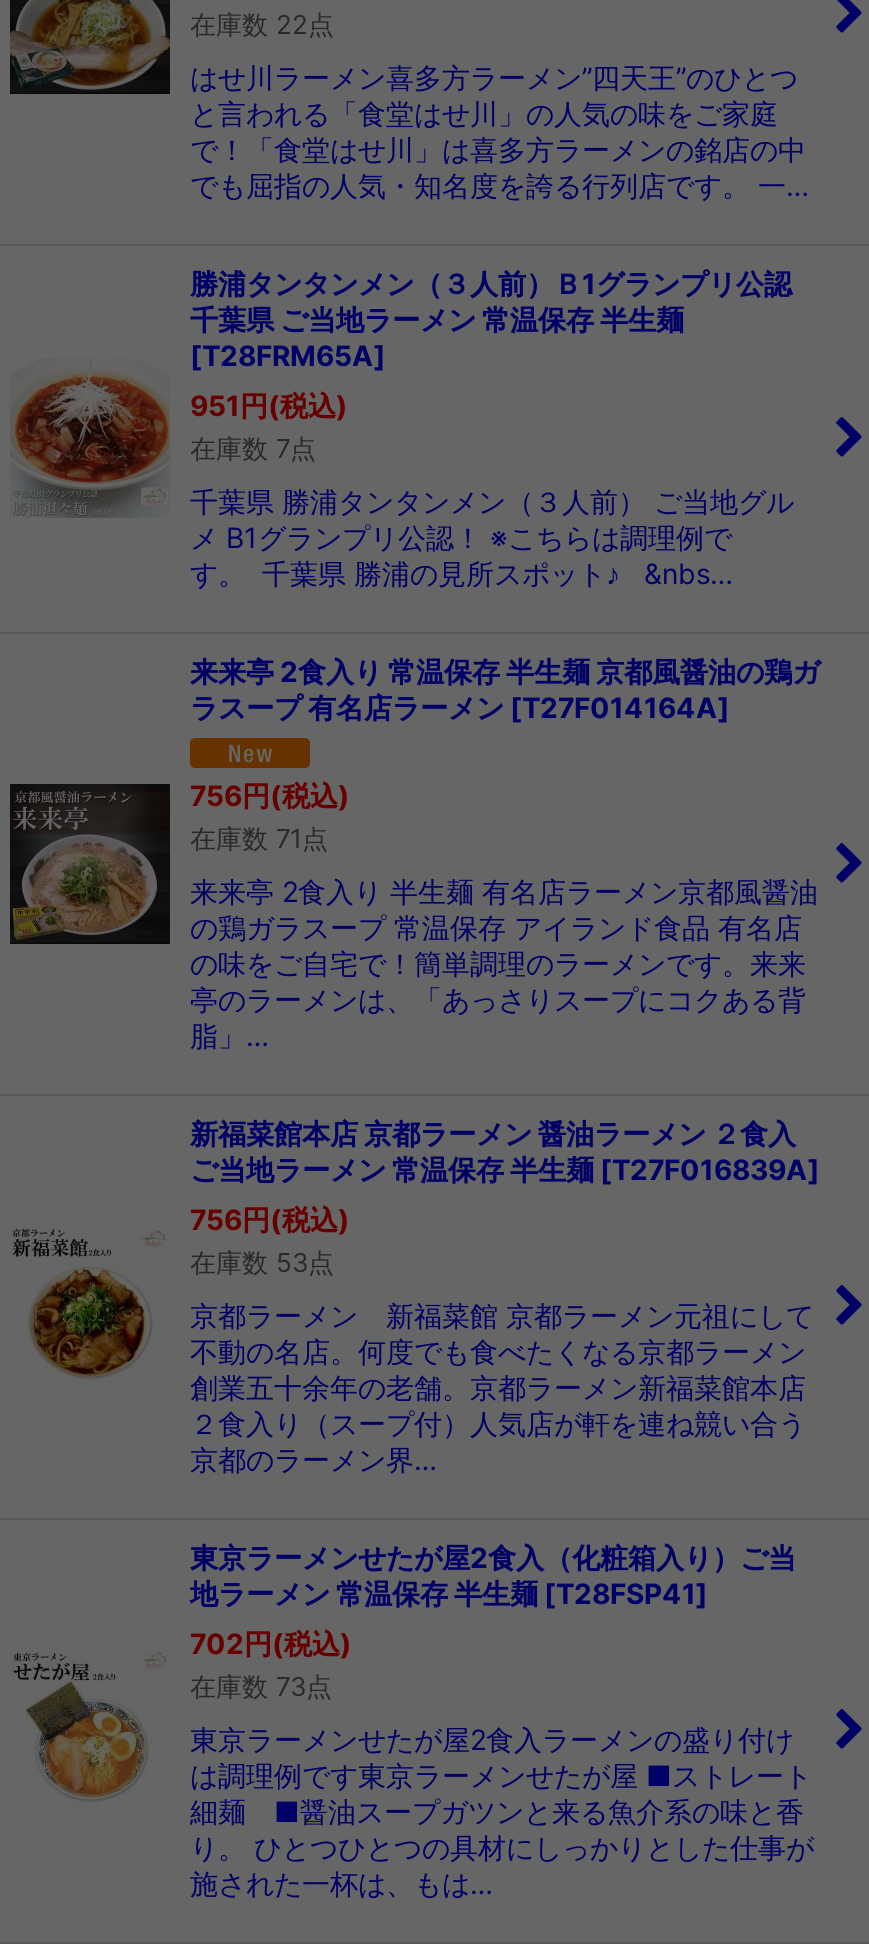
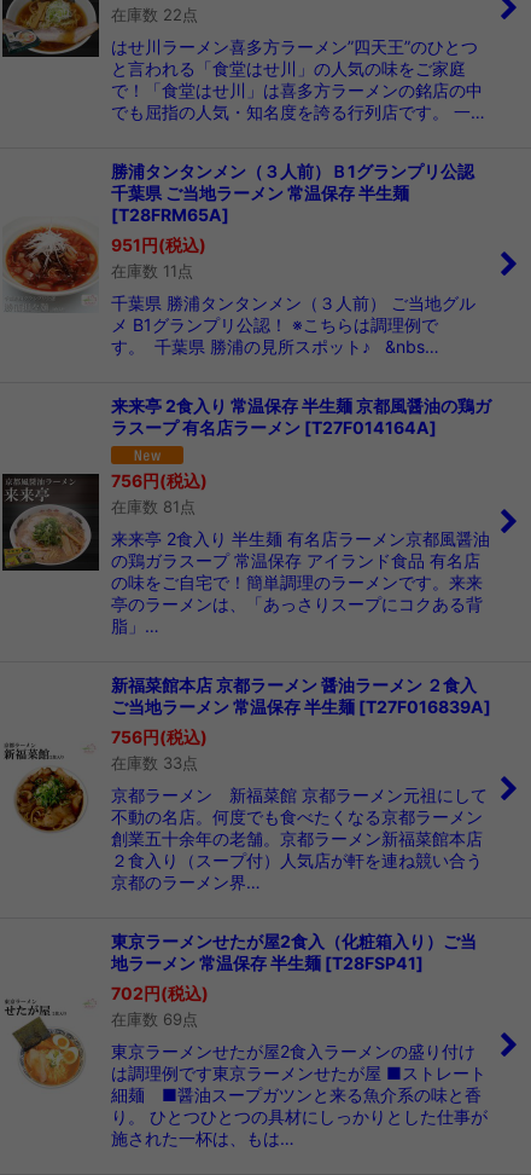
[190,432,316,464] 在庫数 7点 -> [111,261,193,280] 在庫数 11点
[190,821,328,853] 在庫数 71点 -> [111,496,196,516] 在庫数 81点
[190,1245,334,1277] 在庫数 53点 -> [111,753,198,772] 在庫数 33点
[190,1669,332,1701] 在庫数 73点 -> [111,1009,198,1028] 在庫数 69点

